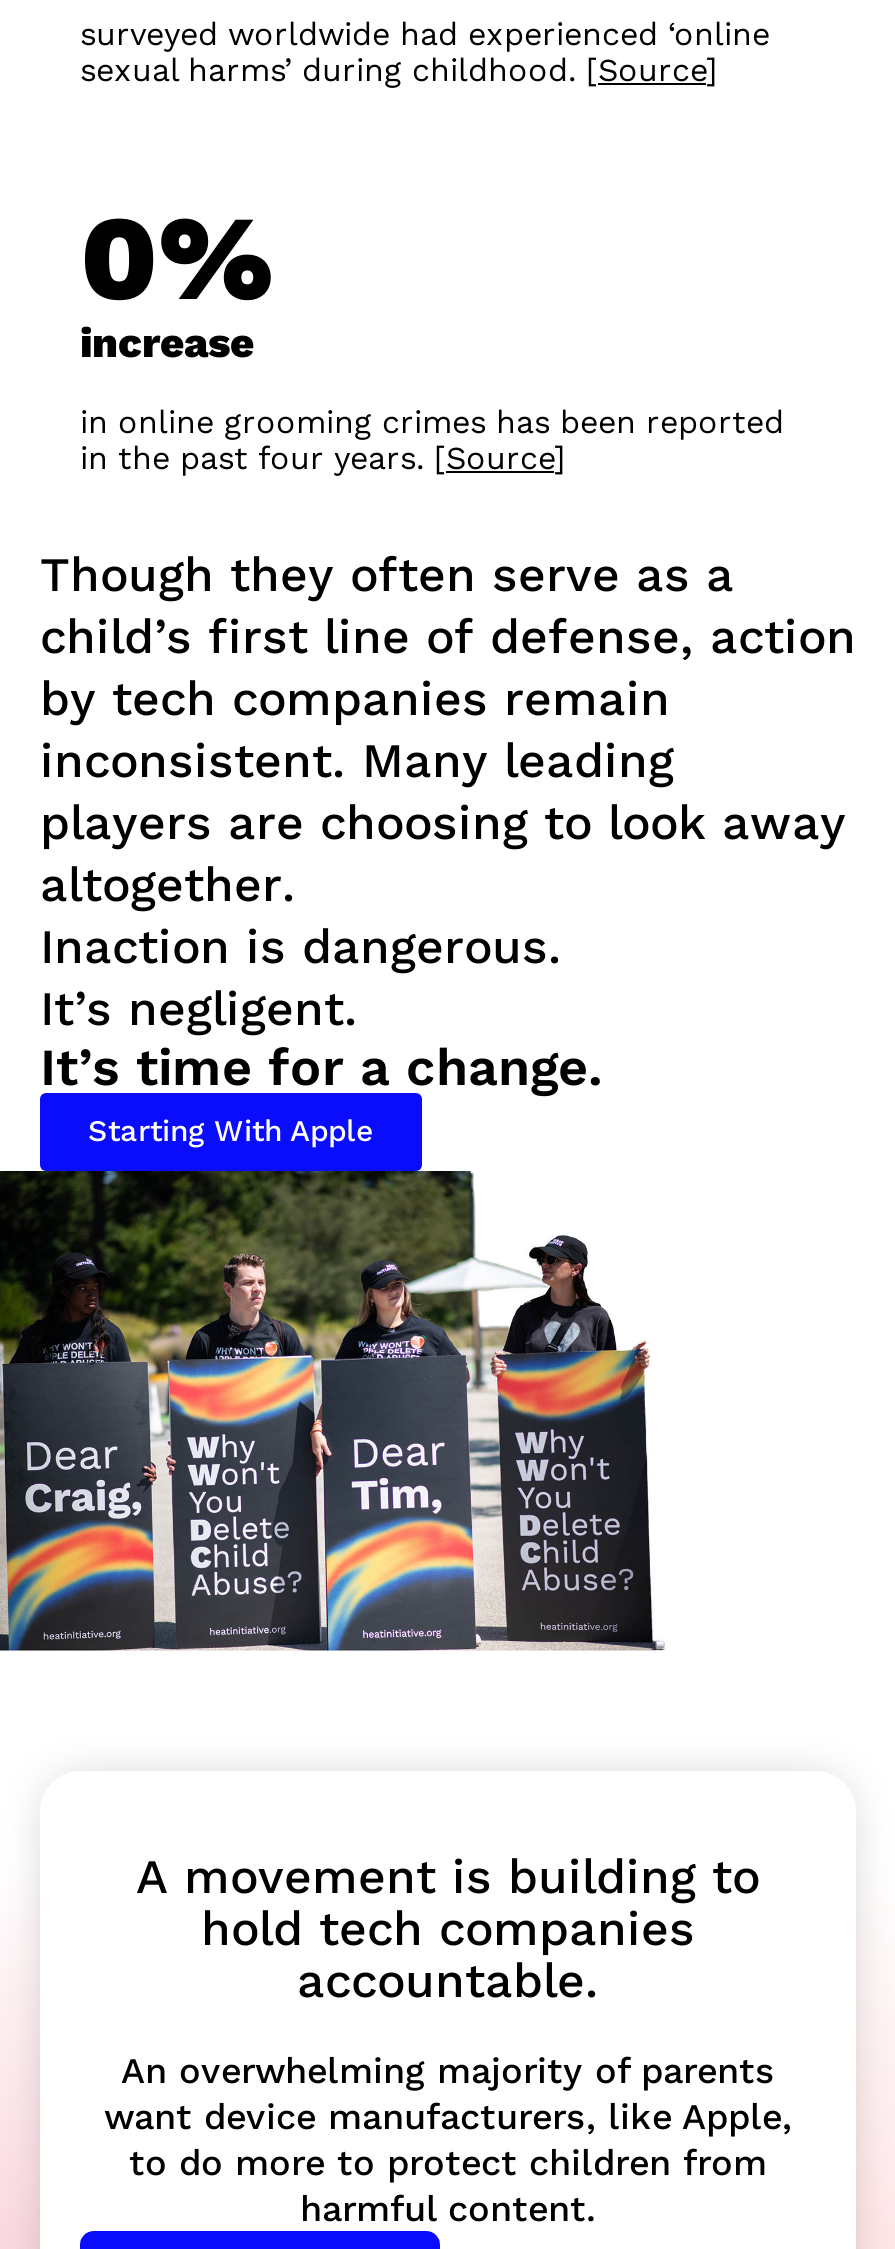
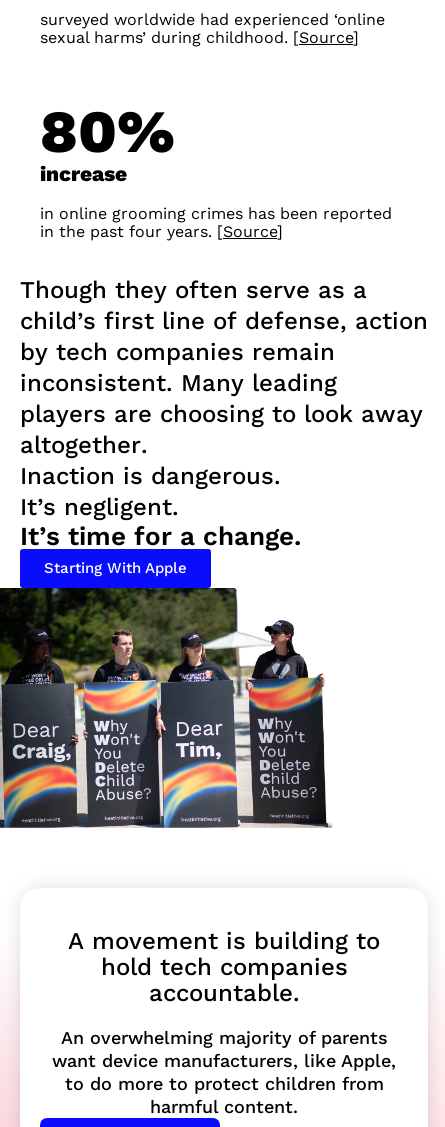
[80,187,274,329] 0% -> [40,96,175,167] 80%

